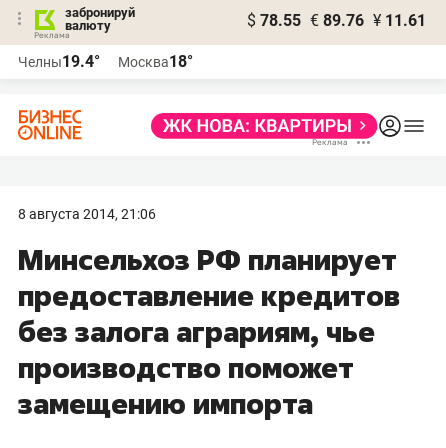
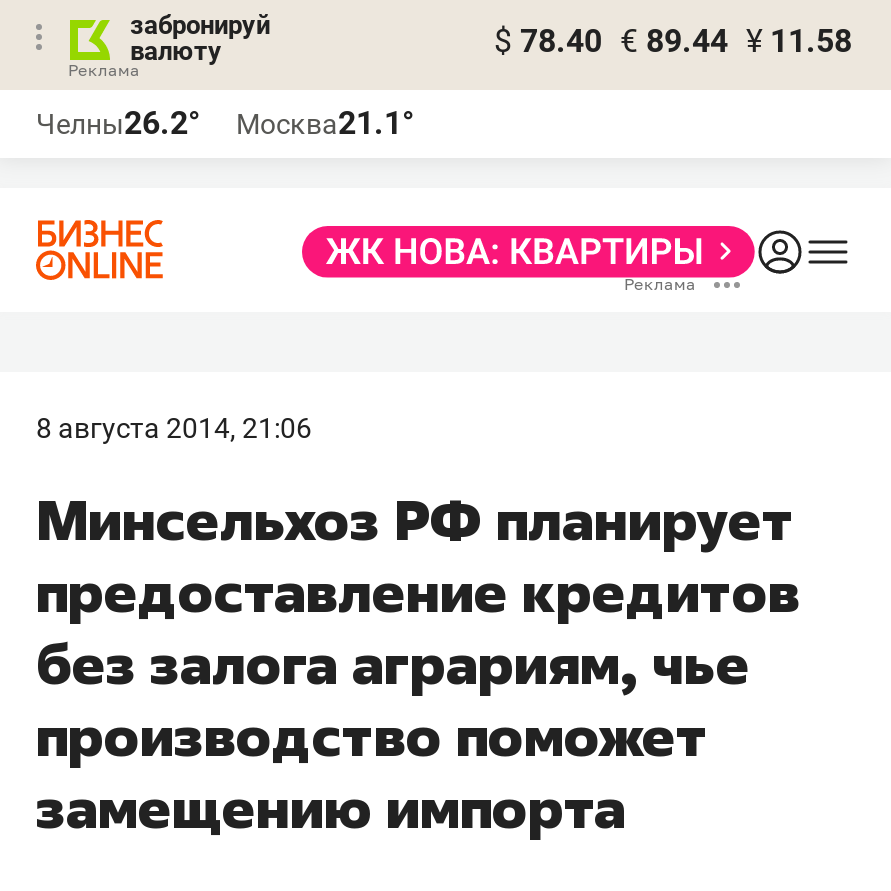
[247,11,426,30] $ 78.55 € 89.76 ¥ 11.61 -> [494,22,852,60] $ 78.40 € 89.44 ¥ 11.58
[18,52,100,71] Челны19.4° -> [36,104,200,142] Челны26.2°
[118,52,193,71] Москва18° -> [236,104,414,142] Москва21.1°

